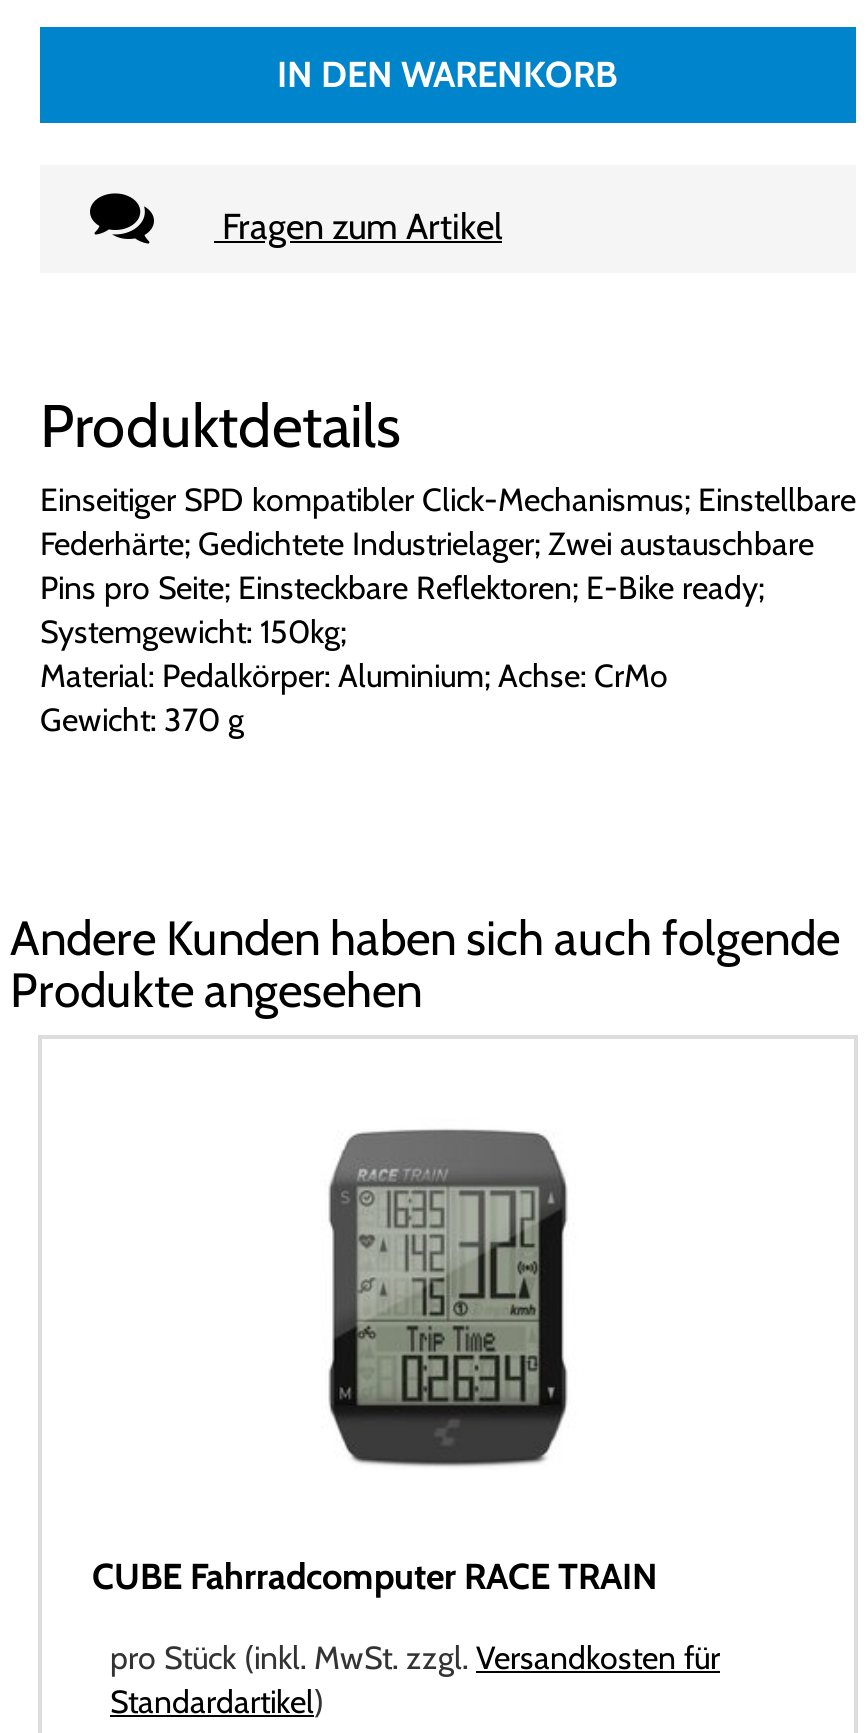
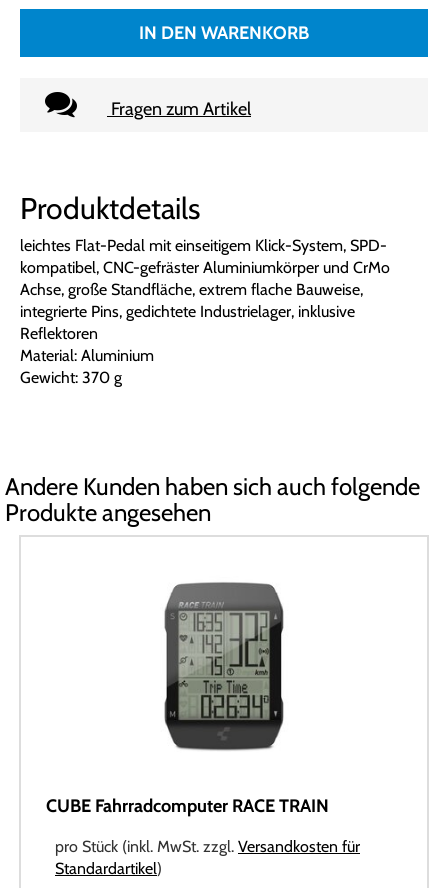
[40,480,856,694] Einseitiger SPD kompatibler Click-Mechanismus; Einstellbare | Federhärte; Gedichtete Industrielager; Zwei austauschbare | Pins pro Seite; Einsteckbare Reflektoren; E-Bike ready; | Systemgewicht: 150kg; | Material: Pedalkörper: Aluminium; Achse: CrMo -> [20,236,390,365] leichtes Flat-Pedal mit einseitigem Klick-System, SPD- | kompatibel, CNC-gefräster Aluminiumkörper und CrMo | Achse, große Standfläche, extrem flache Bauweise, | integrierte Pins, gedichtete Industrielager, inklusive | Reflektoren | Material: Aluminium

